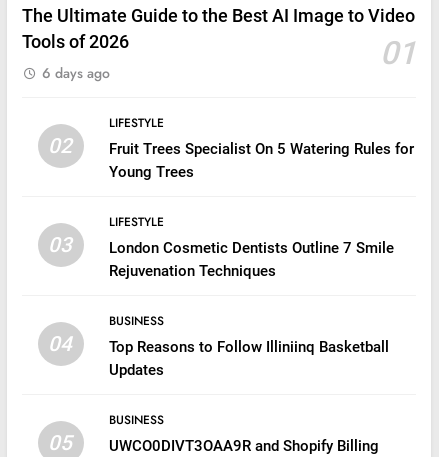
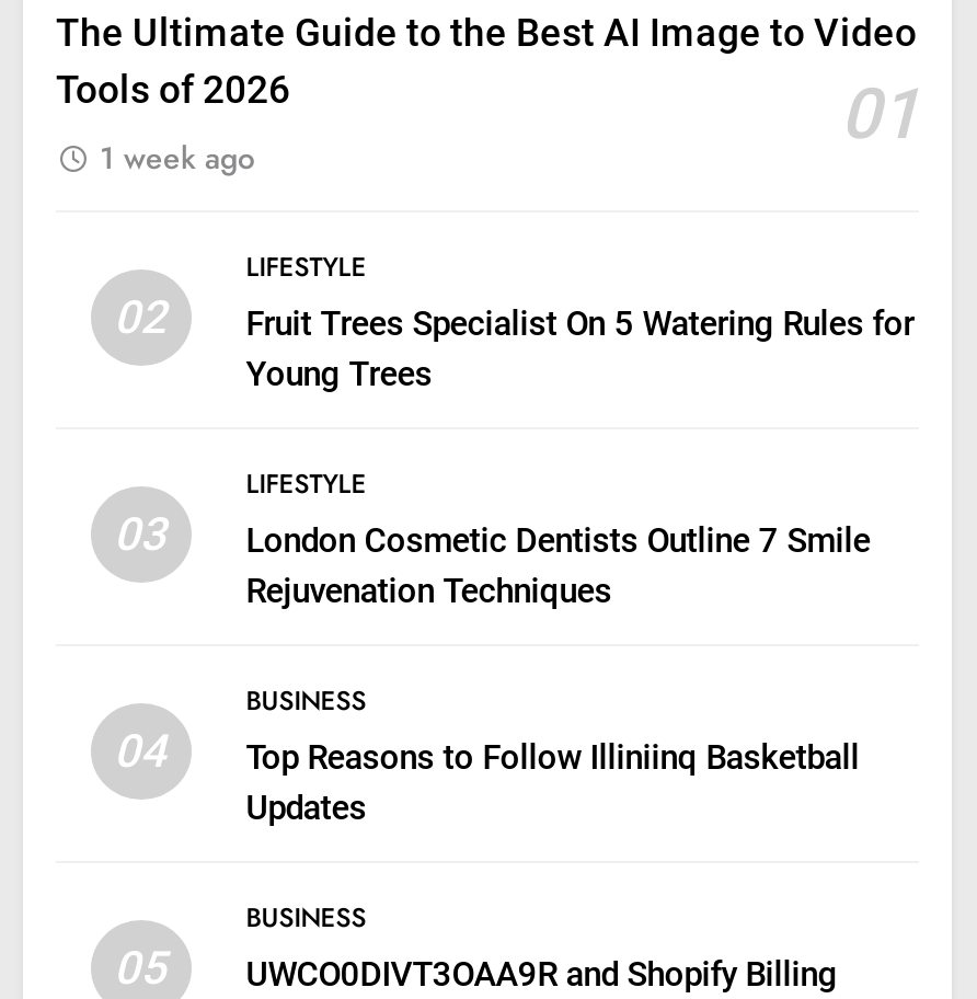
[42,62,110,82] 6 days ago -> [100,135,255,179] 1 week ago

